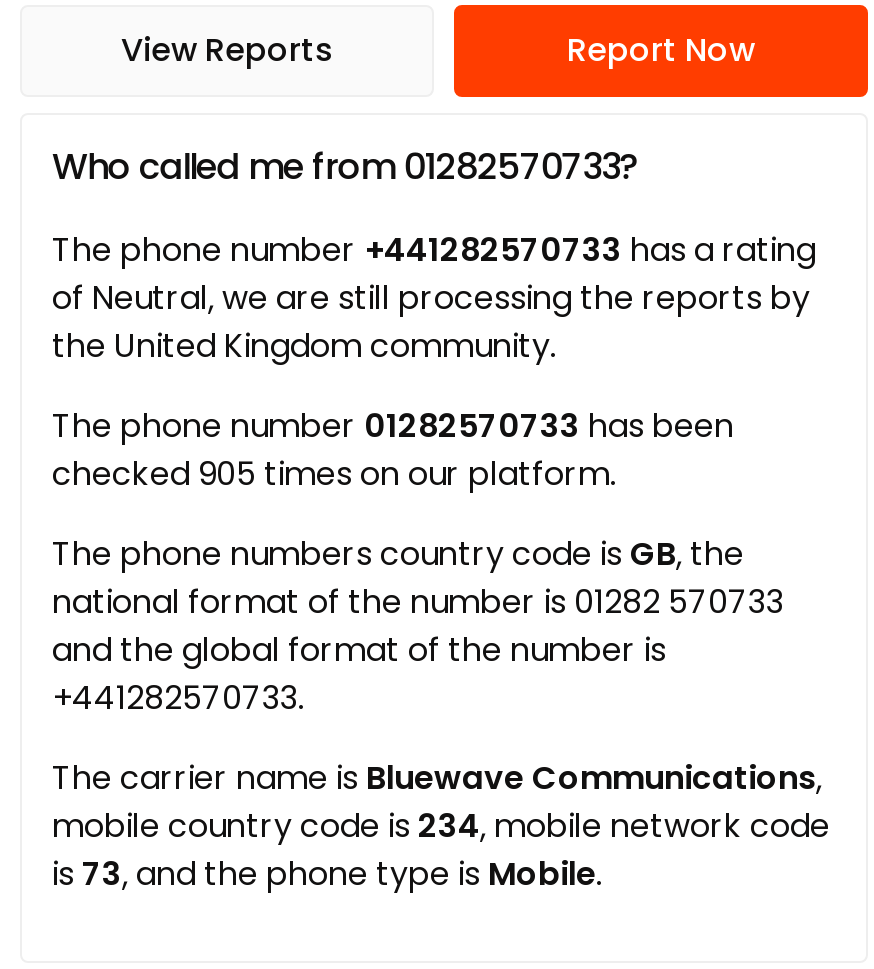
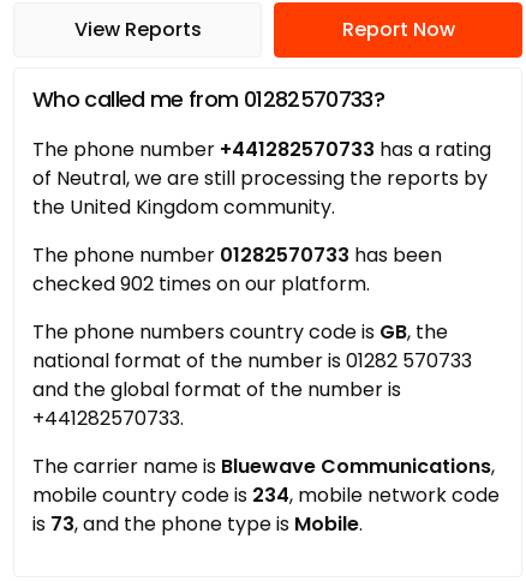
[52,451,616,497] checked 905 times on our platform. -> [32,270,370,298] checked 902 times on our platform.

